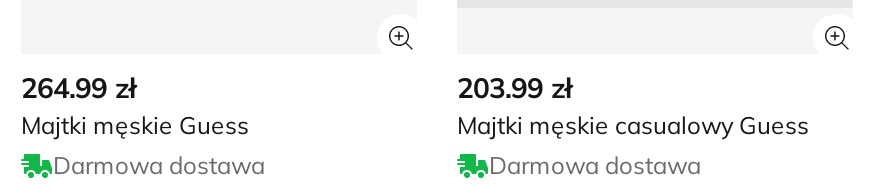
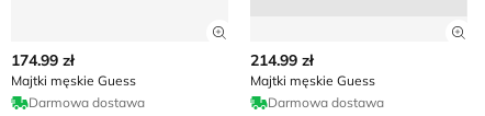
[21,70,137,106] 264.99 zł -> [11,50,75,70] 174.99 zł
[457,70,809,140] 203.99 zł | Majtki męskie casualowy Guess -> [250,50,375,89] 214.99 zł | Majtki męskie Guess

